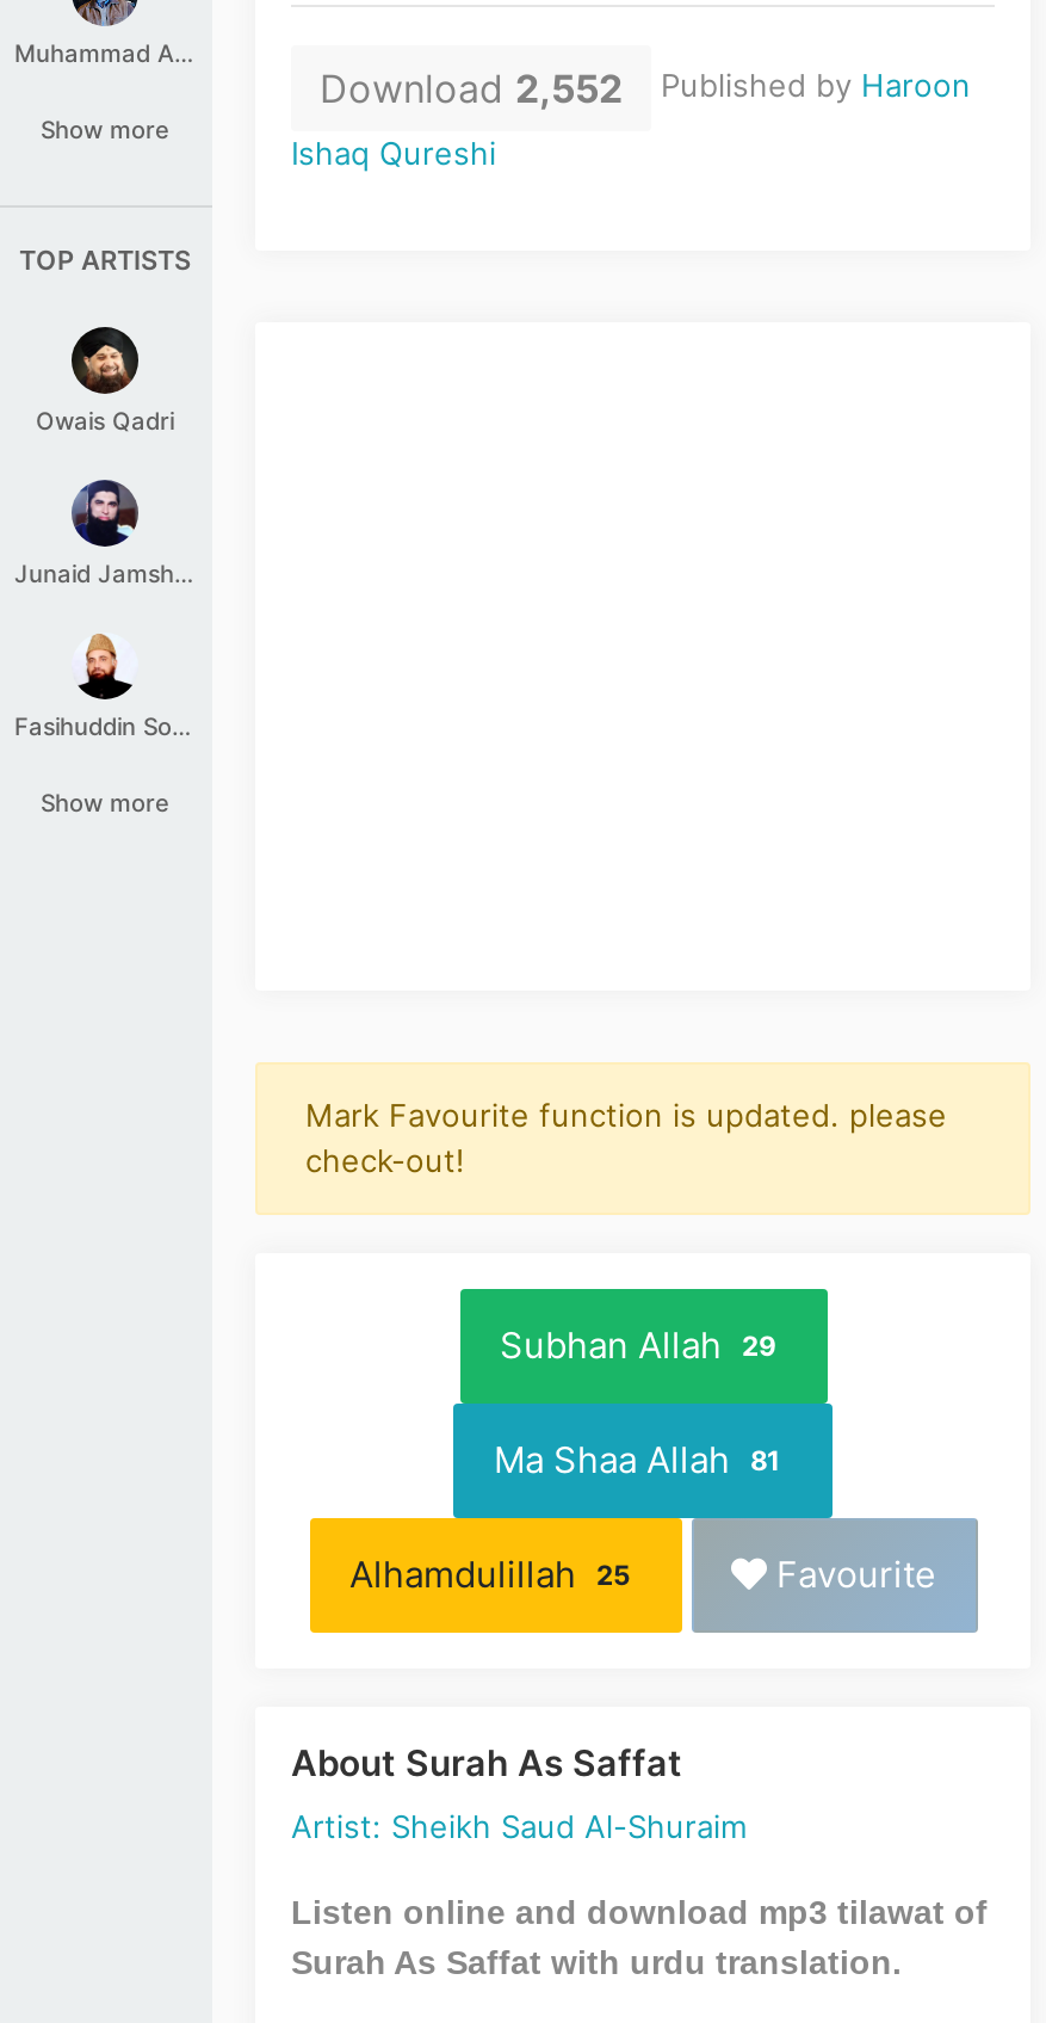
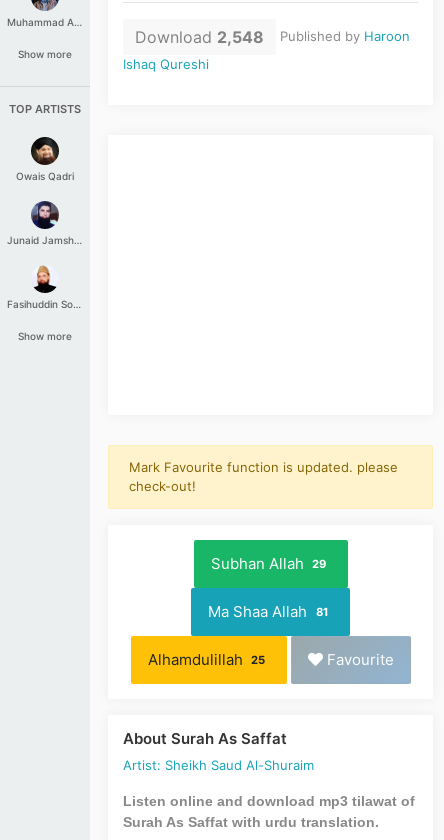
[320,64,971,111] Download 2,552 Published by Haroon -> [135,27,410,47] Download 2,548 Published by Haroon

